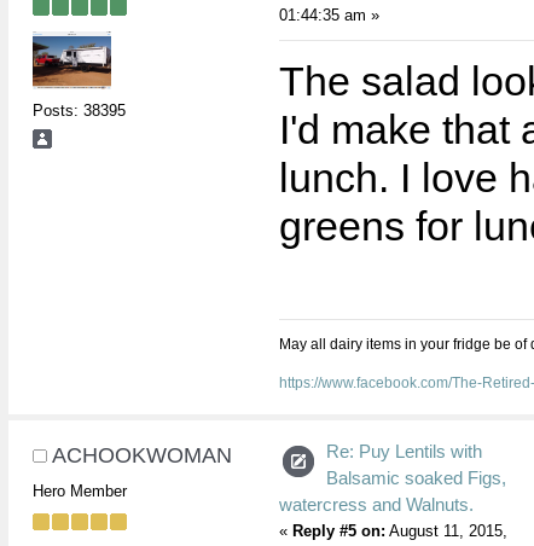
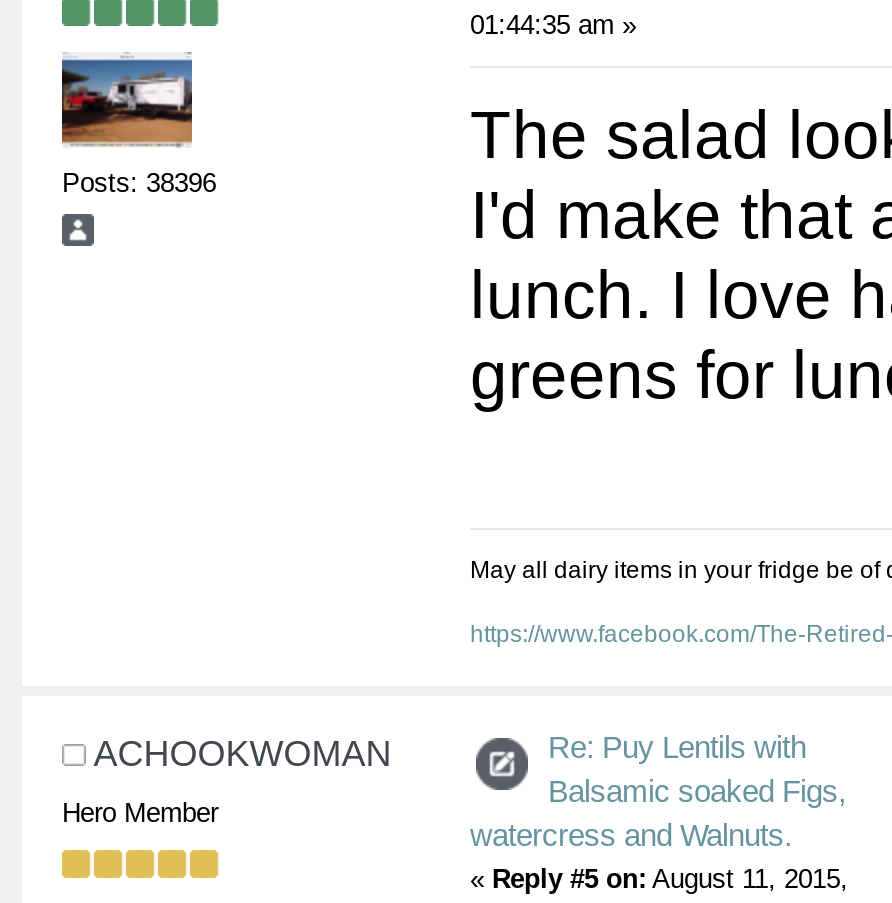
[32,102,126,120] Posts: 38395 -> [62,169,216,199] Posts: 38396

